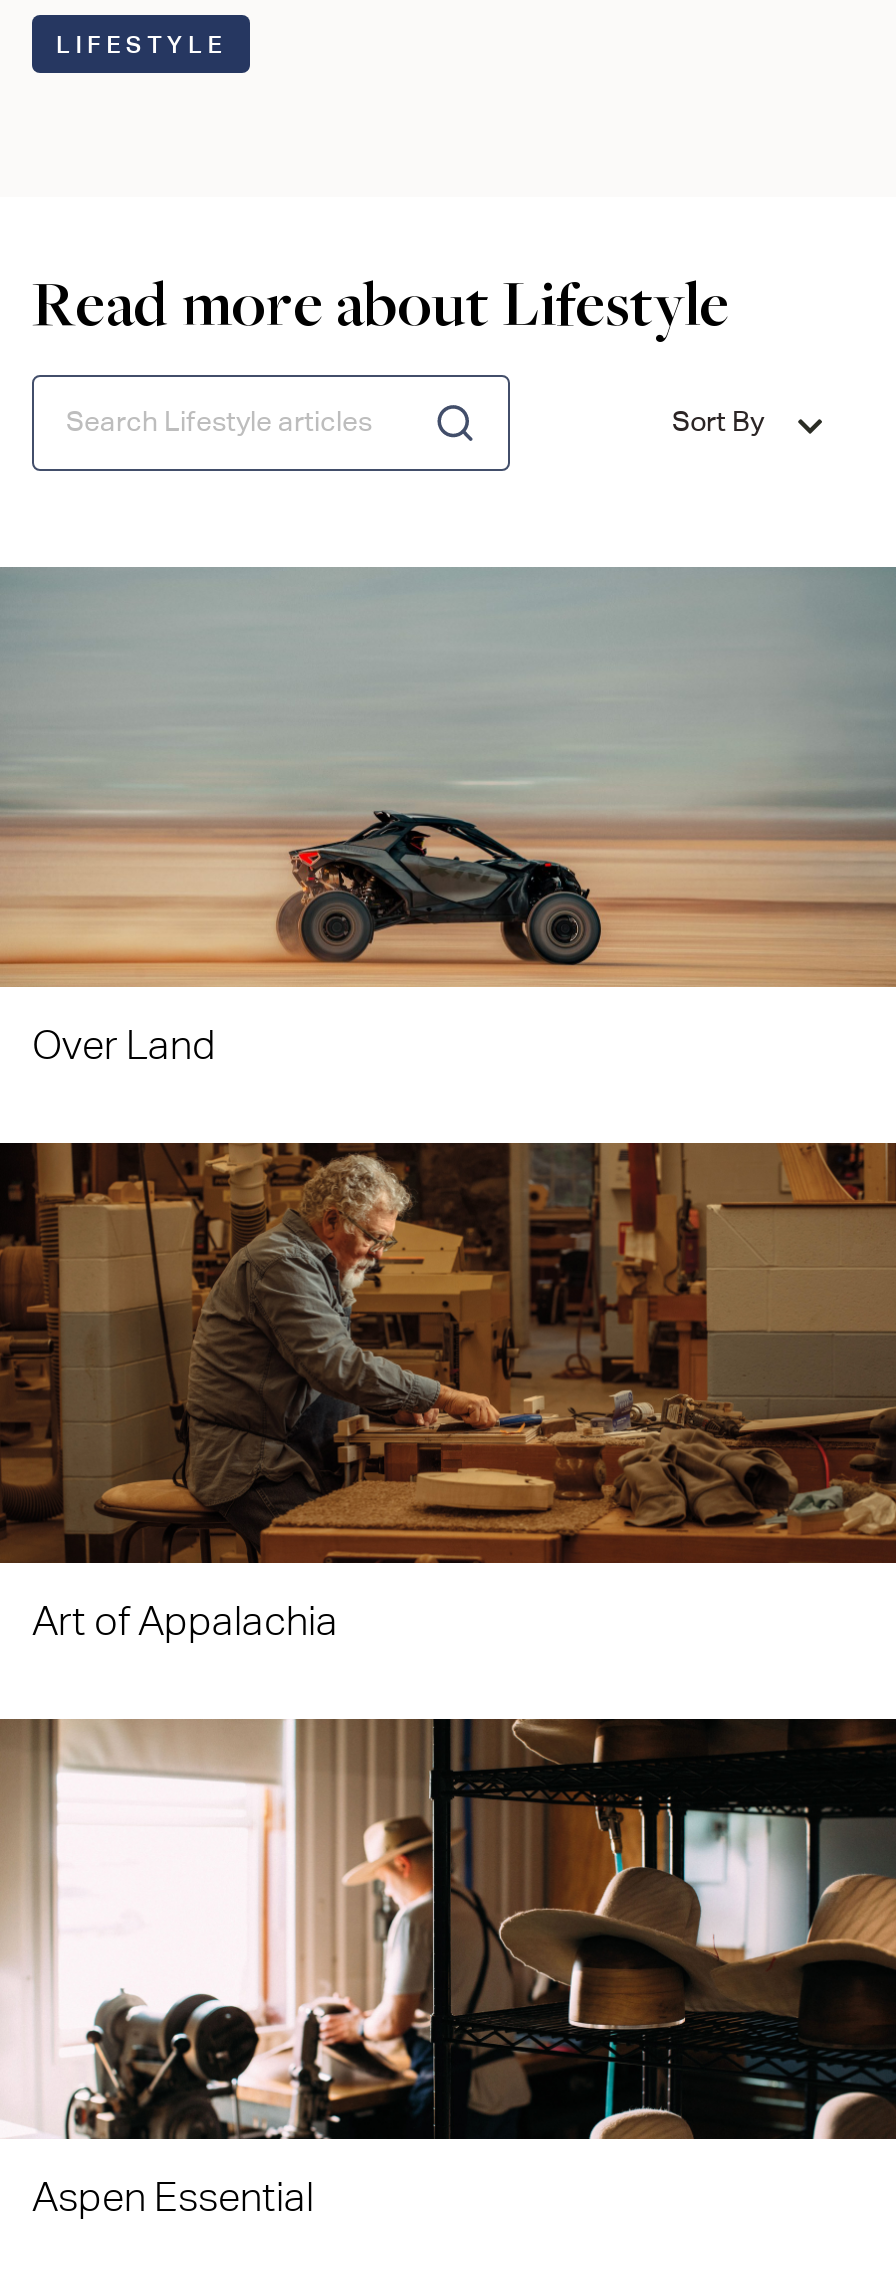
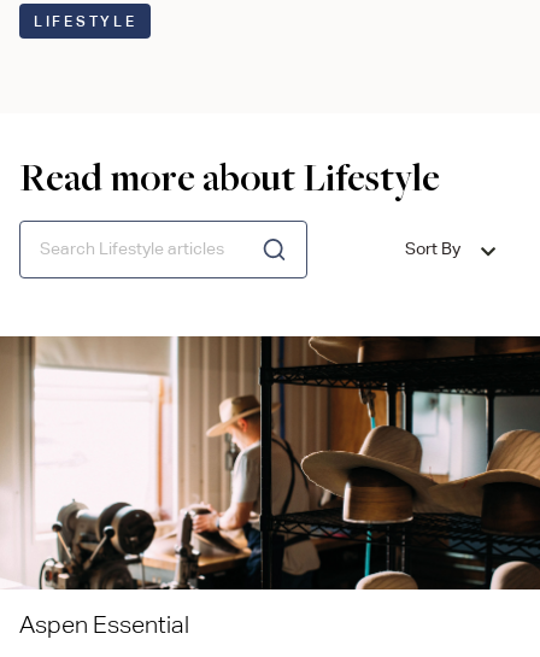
[6,567,890,1067] [image] | Over Land -> none
[6,1141,890,1643] [image] | Art of Appalachia -> none

